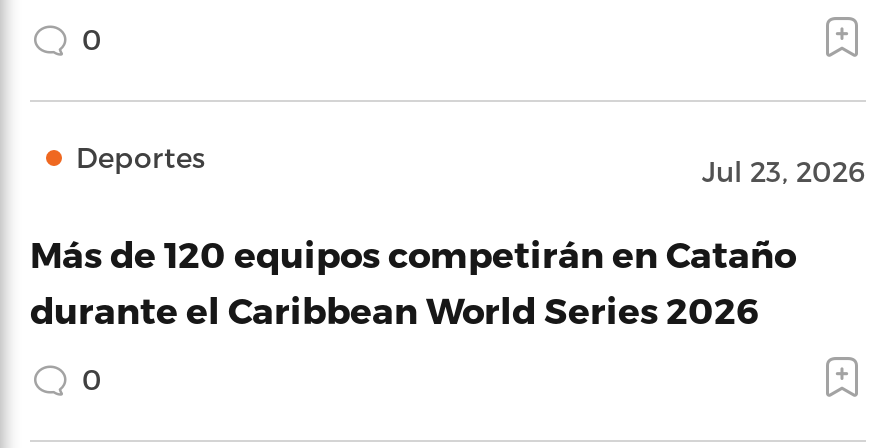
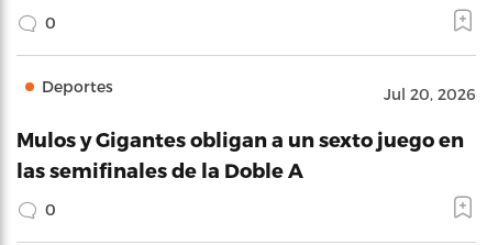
[702,153,866,187] Jul 23, 2026 -> [384,85,476,103] Jul 20, 2026
[30,231,796,329] Más de 120 equipos competirán en Cataño | durante el Caribbean World Series 2026 -> [16,127,464,181] Mulos y Gigantes obligan a un sexto juego en | las semifinales de la Doble A

